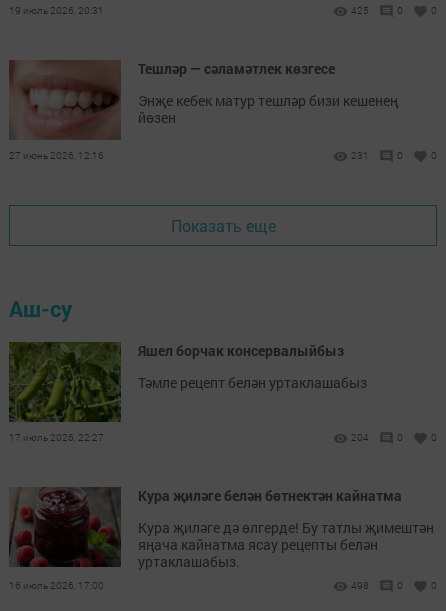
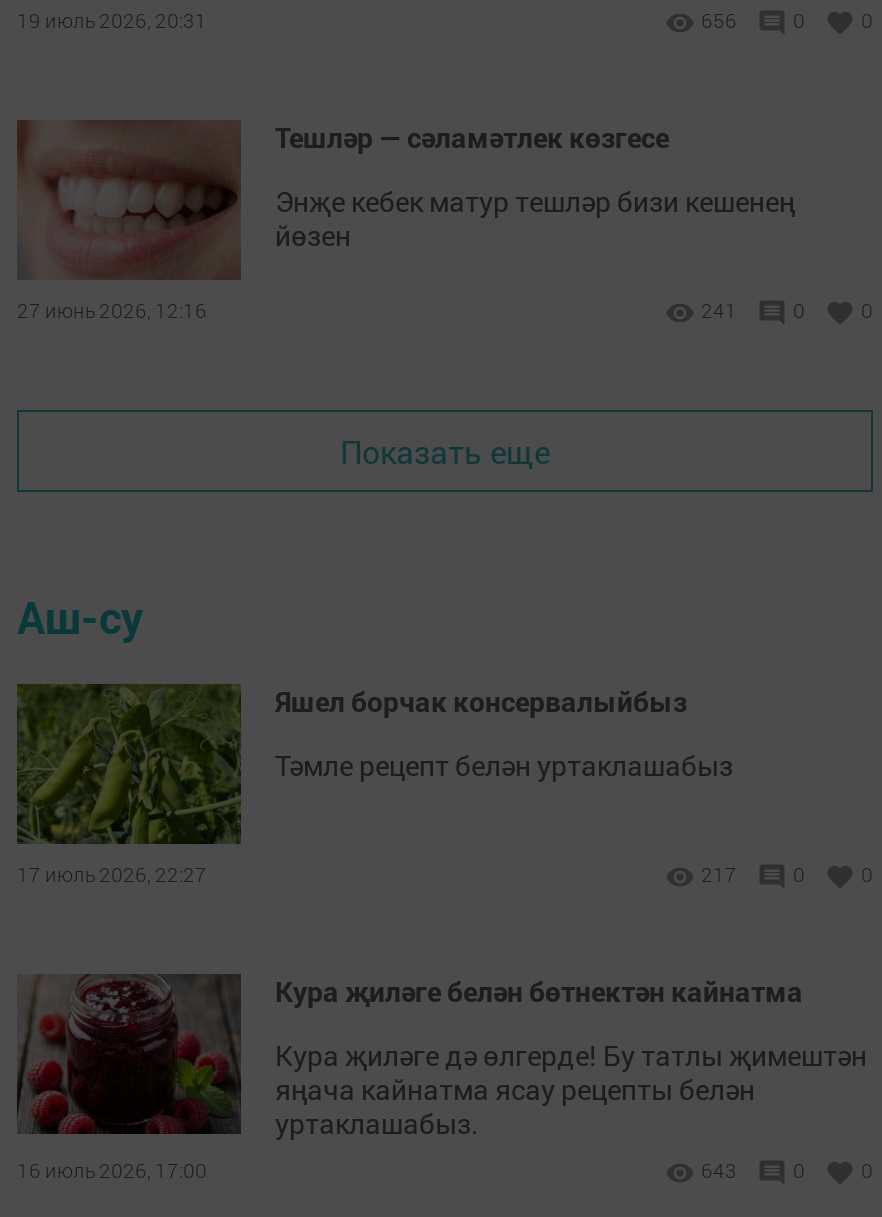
[351,4,369,17] 425 -> [701,9,737,35] 656
[351,149,369,162] 231 -> [701,299,737,325] 241
[351,431,369,444] 204 -> [701,863,737,889] 217
[351,579,369,592] 498 -> [701,1159,737,1185] 643

